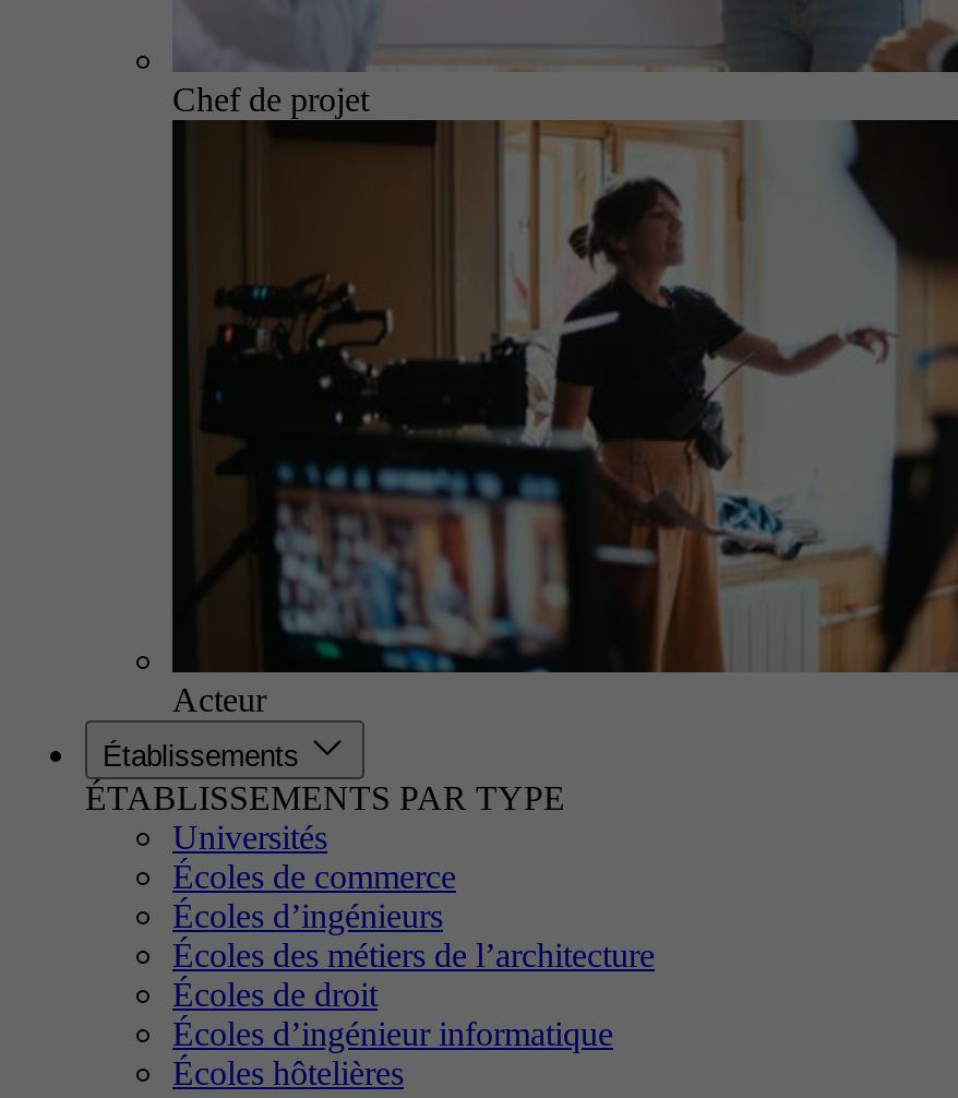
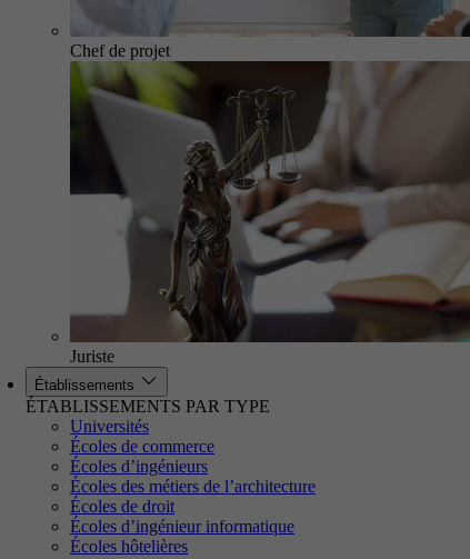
[170,118,951,718] [image] | Acteur -> [69,60,467,366] [image] | Juriste

